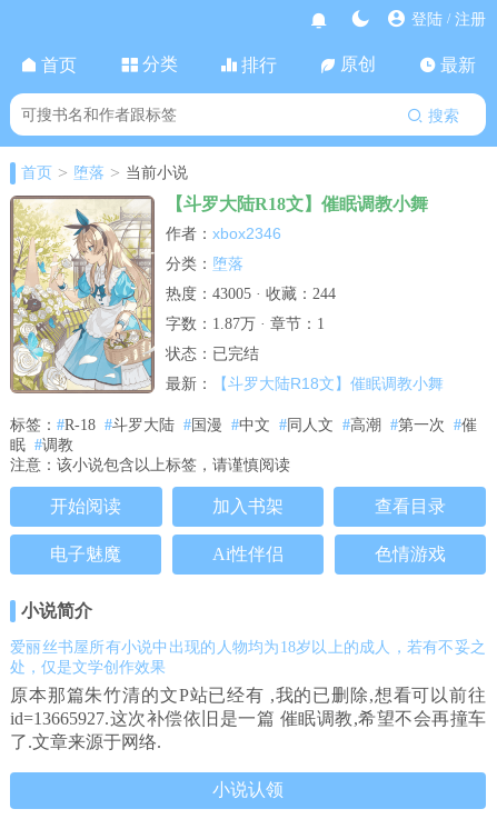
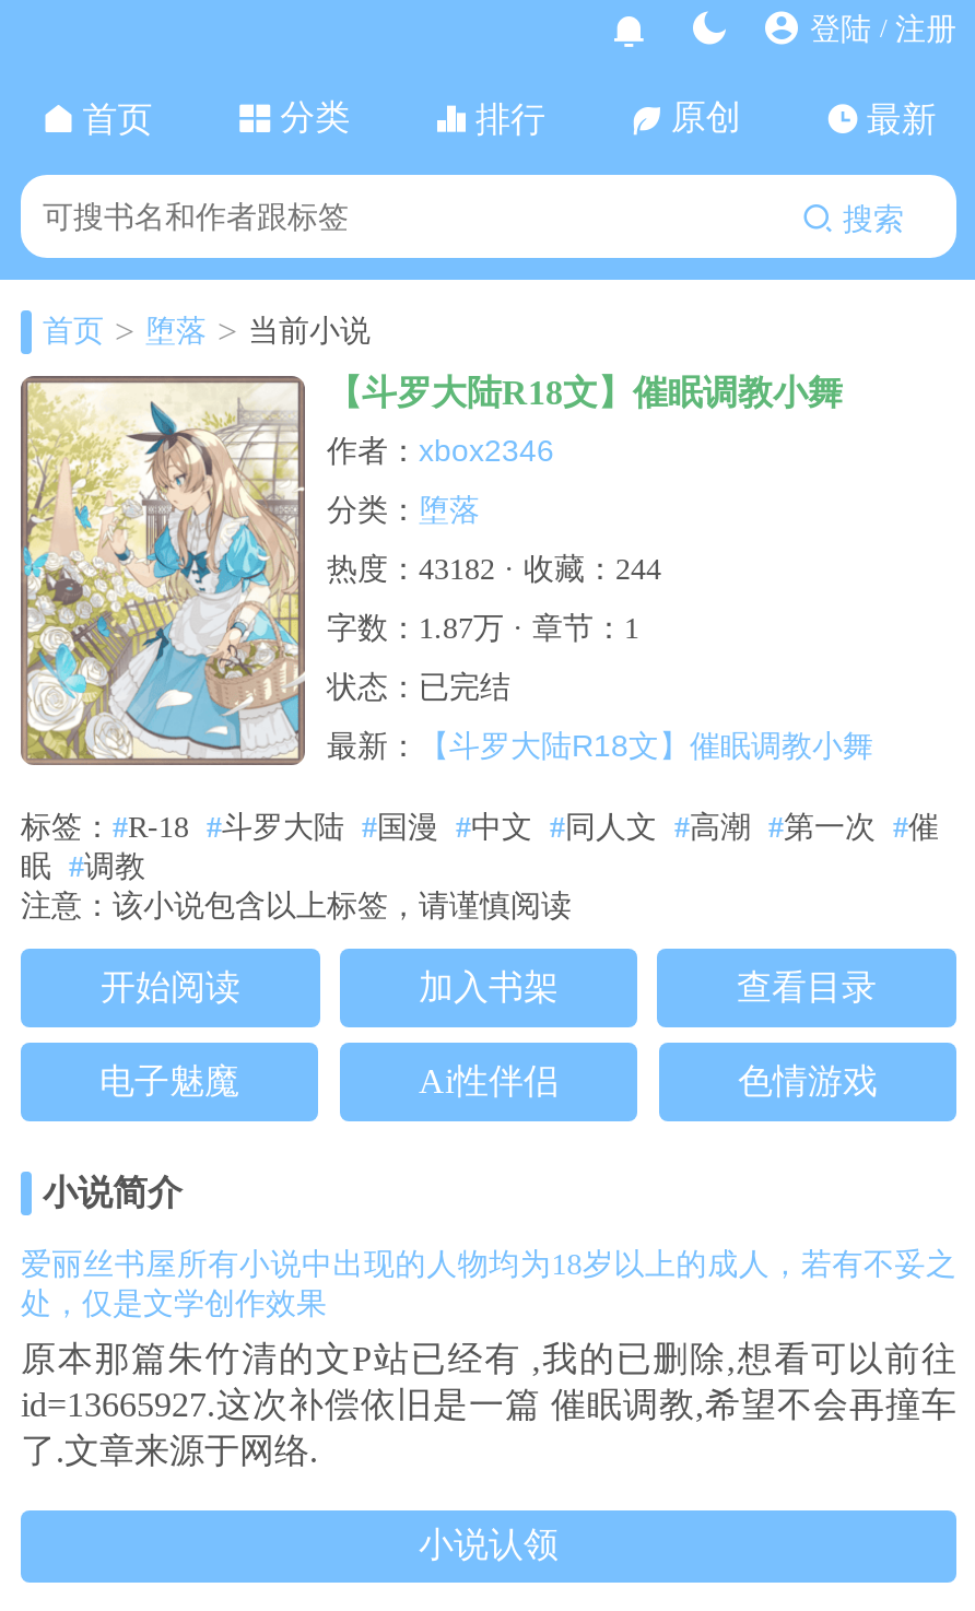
[166,286,336,302] 热度：43005 · 收藏：244 -> [327,553,661,586] 热度：43182 · 收藏：244

